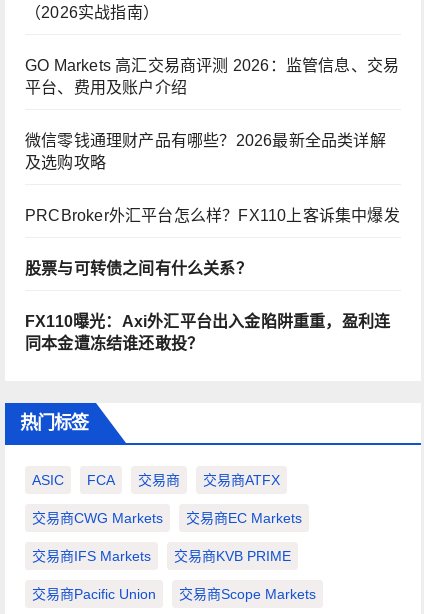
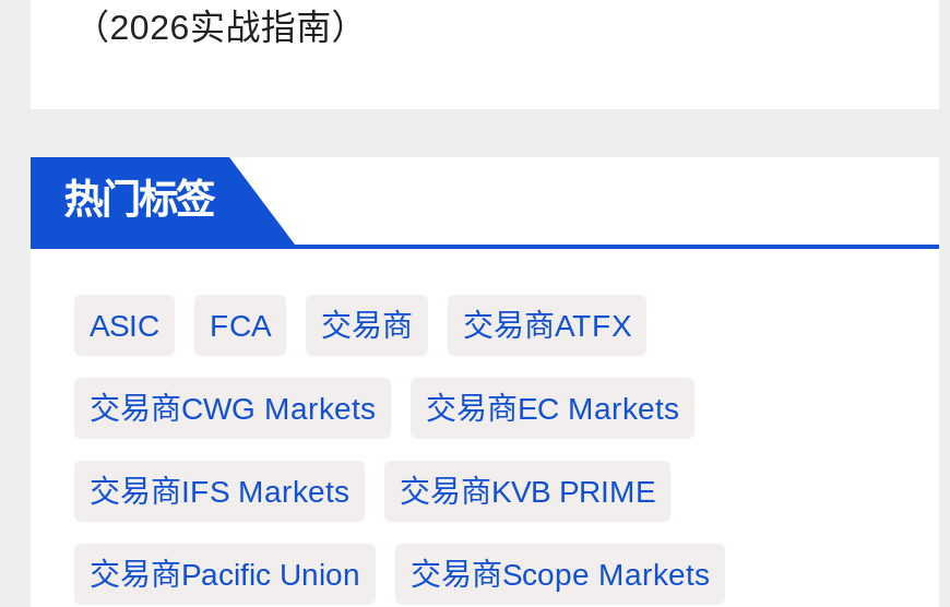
[25,57,400,352] GO Markets 高汇交易商评测 2026：监管信息、交易 | 平台、费用及账户介绍 | 微信零钱通理财产品有哪些？2026最新全品类详解 | 及选购攻略 | PRCBroker外汇平台怎么样？FX110上客诉集中爆发 | 股票与可转债之间有什么关系？ | FX110曝光：Axi外汇平台出入金陷阱重重，盈利连 | 同本金遭冻结谁还敢投？ -> none

